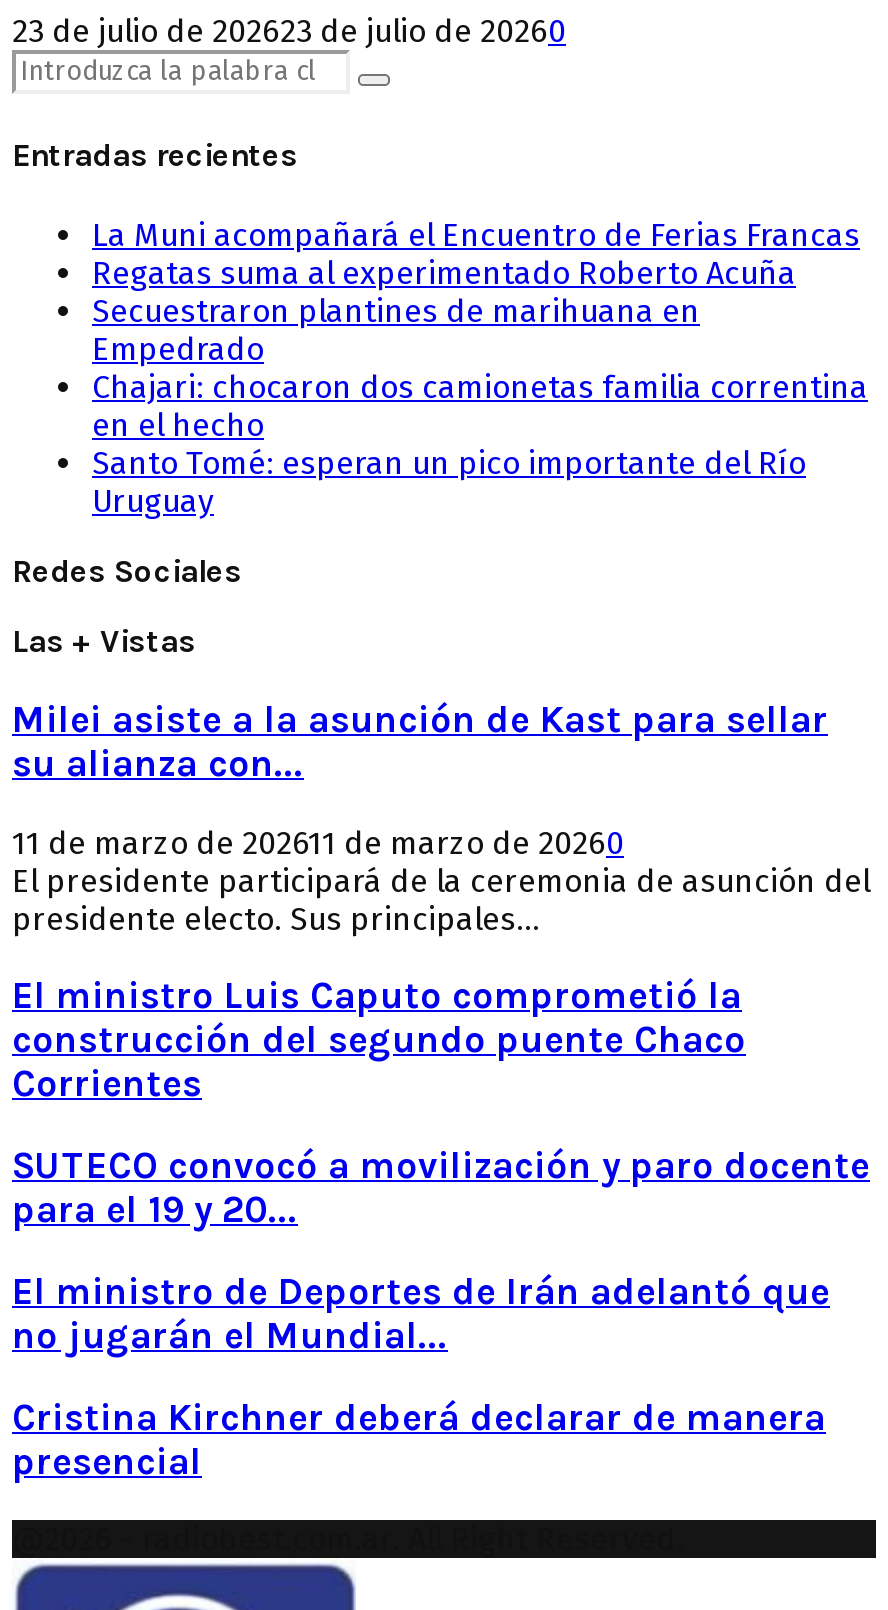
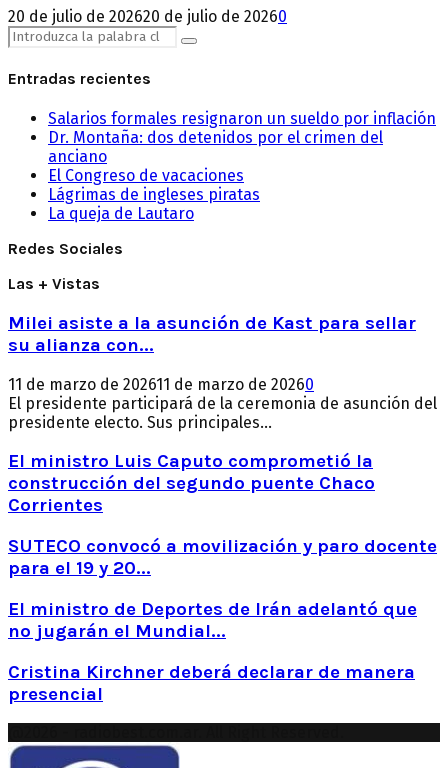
[12,11,566,49] 23 de julio de 202623 de julio de 20260 -> [8,7,287,26] 20 de julio de 202620 de julio de 20260
[92,217,868,521] La Muni acompañará el Encuentro de Ferias Francas | Regatas suma al experimentado Roberto Acuña | Secuestraron plantines de marihuana en | Empedrado | Chajari: chocaron dos camionetas familia correntina | en el hecho | Santo Tomé: esperan un pico importante del Río | Uruguay -> [48,109,436,223] Salarios formales resignaron un sueldo por inflación | Dr. Montaña: dos detenidos por el crimen del | anciano | El Congreso de vacaciones | Lágrimas de ingleses piratas | La queja de Lautaro

